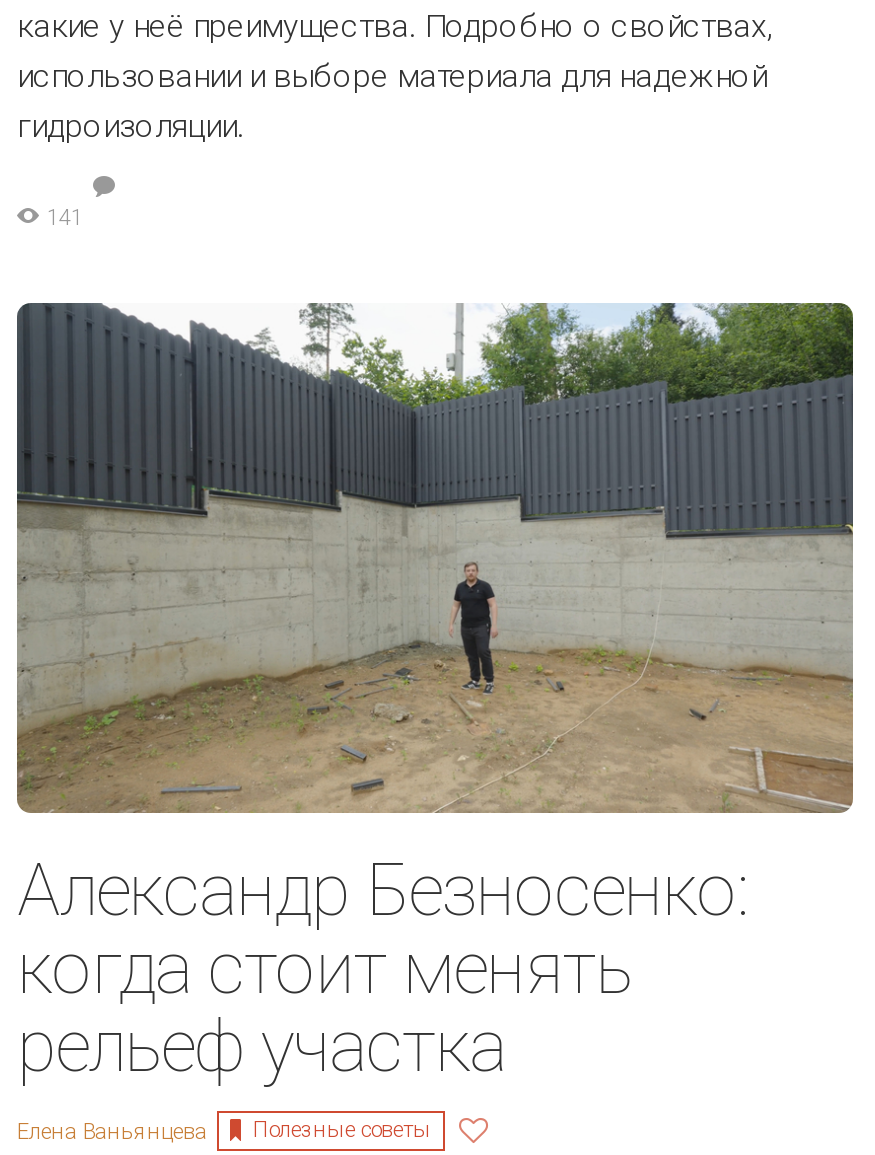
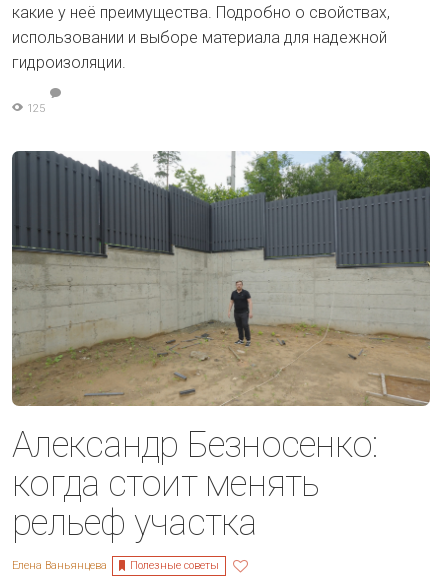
[47,205,83,231] 141 -> [27,102,45,115] 125

